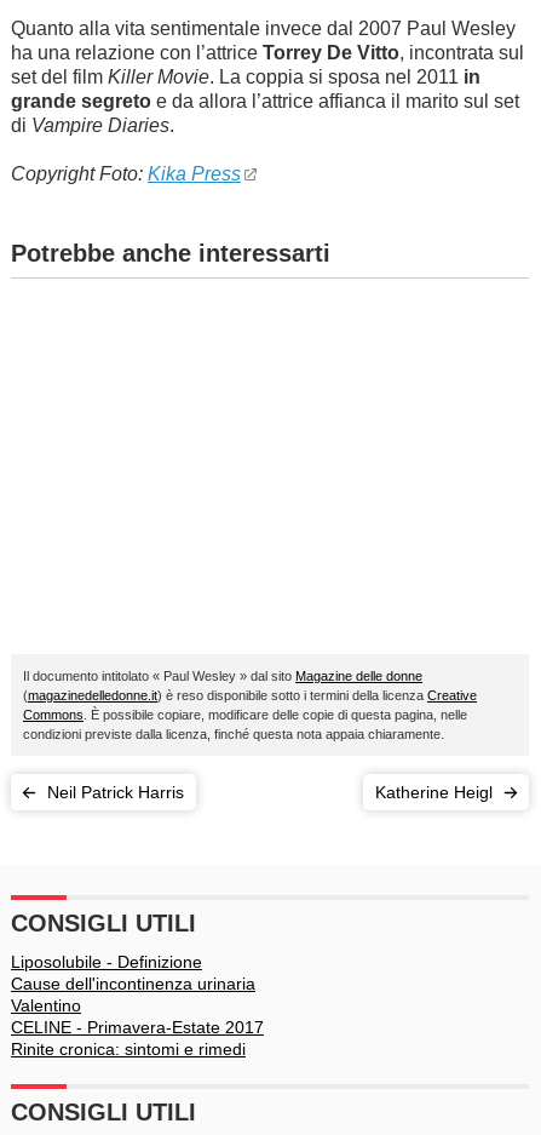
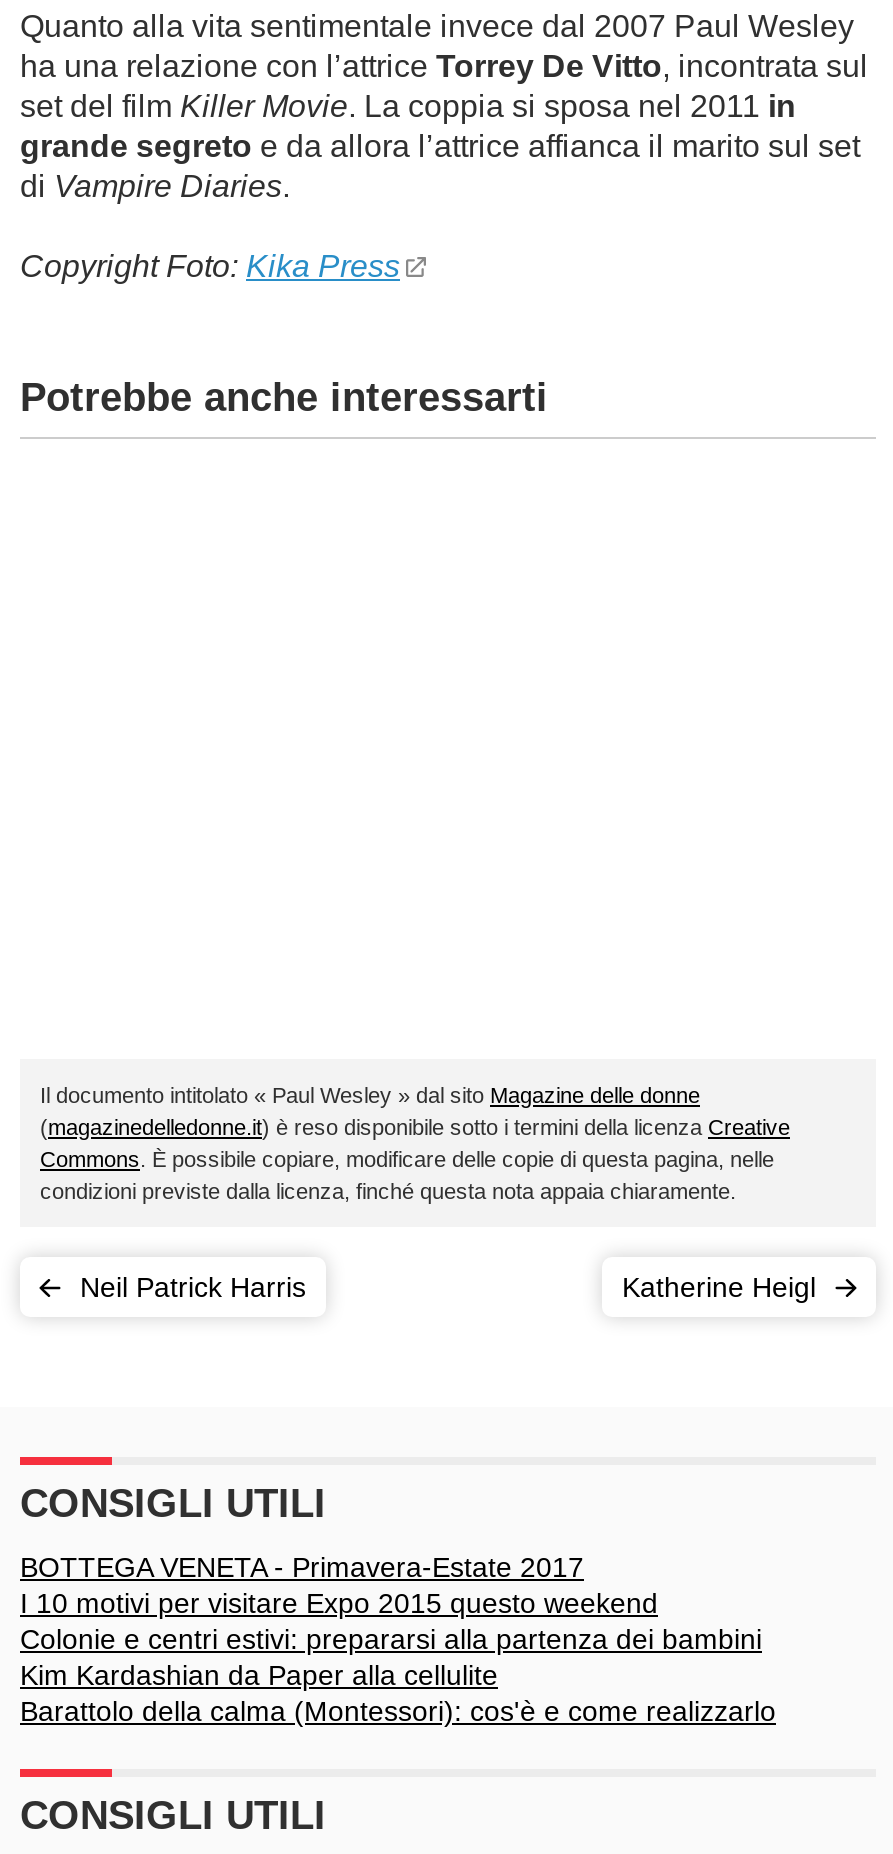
[11,952,264,1059] Liposolubile - Definizione | Cause dell'incontinenza urinaria | Valentino | CELINE - Primavera-Estate 2017 | Rinite cronica: sintomi e rimedi -> [20,1551,776,1727] BOTTEGA VENETA - Primavera-Estate 2017 | I 10 motivi per visitare Expo 2015 questo weekend | Colonie e centri estivi: prepararsi alla partenza dei bambini | Kim Kardashian da Paper alla cellulite | Barattolo della calma (Montessori): cos'è e come realizzarlo

